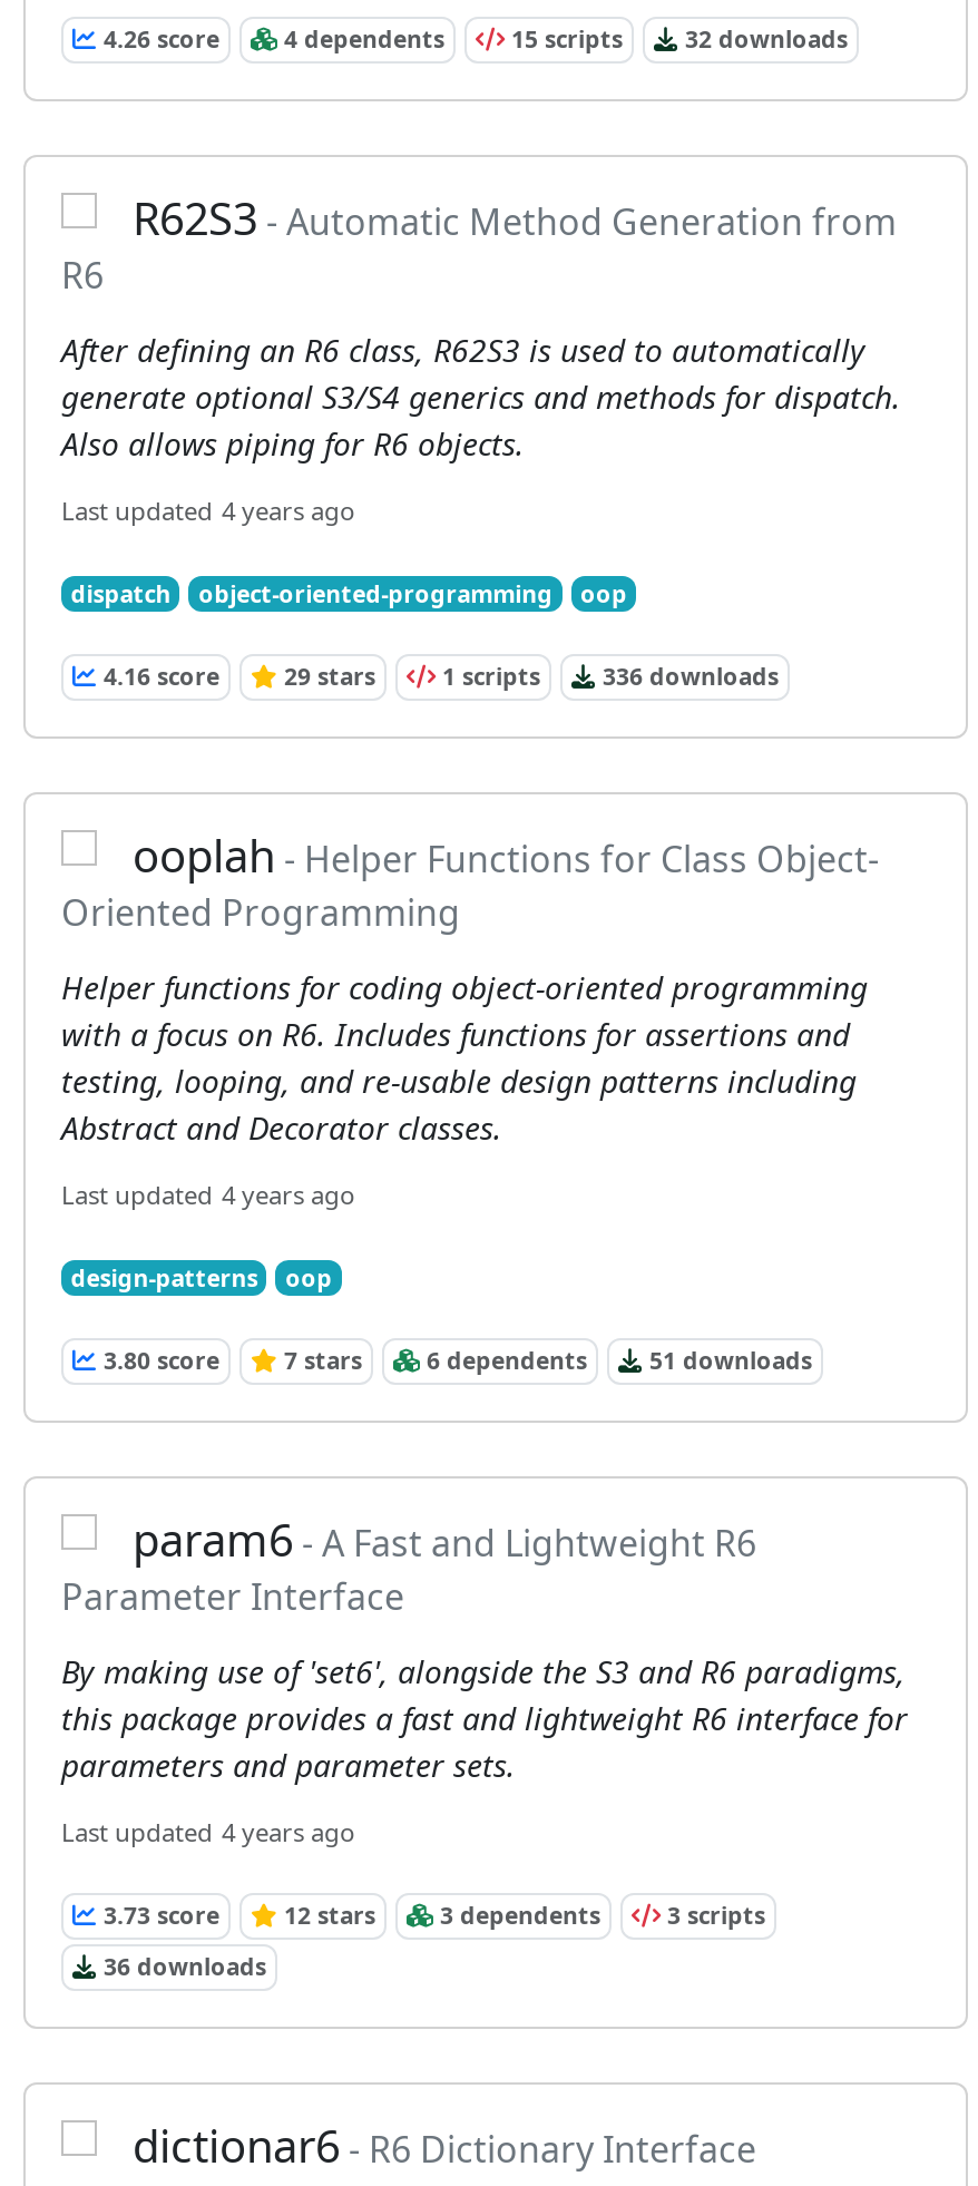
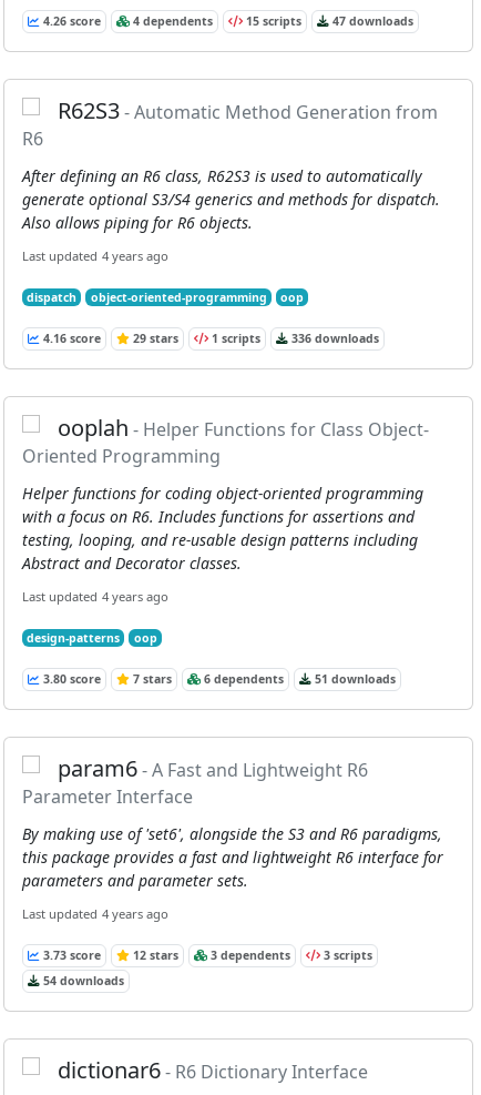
[97,23,848,55] 4.26 score 4 dependents 15 scripts 32 downloads -> [40,13,413,29] 4.26 score 4 dependents 15 scripts 47 downloads
[97,1951,266,1982] 36 downloads -> [40,973,124,988] 54 downloads

